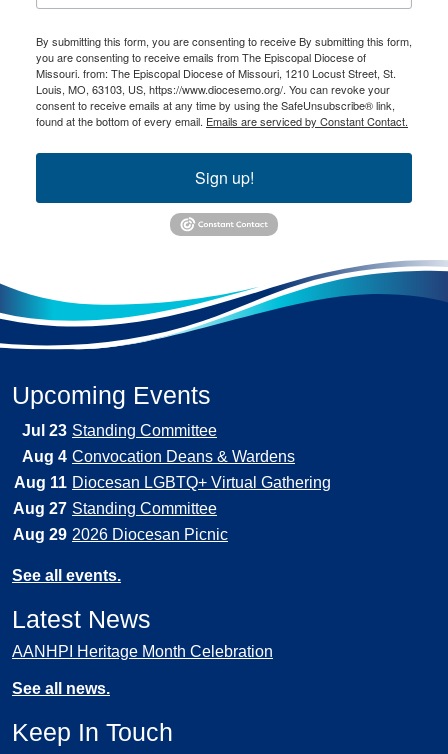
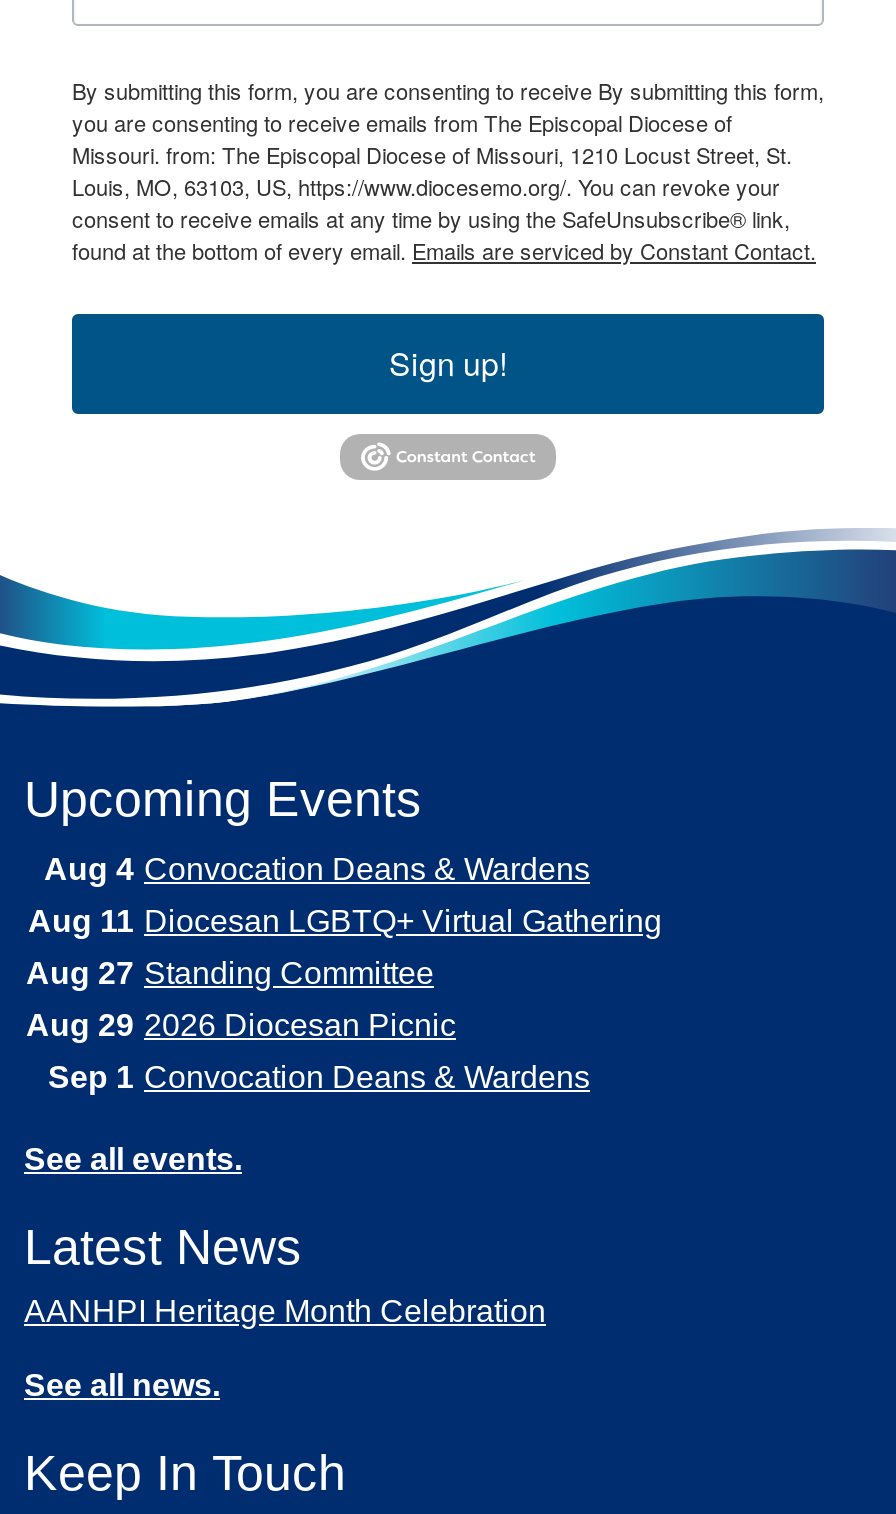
[22,422,217,439] Jul 23 Standing Committee -> none
moved [13,448,331,543] -> [26,852,662,1042]: Aug 4 Convocation Deans & Wardens | Aug 11 Diocesan LGBTQ+ Virtual Gathering | Aug 27 Standing Committee | Aug 29 2026 Diocesan Picnic
none -> [48,1060,590,1094] Sep 1 Convocation Deans & Wardens

